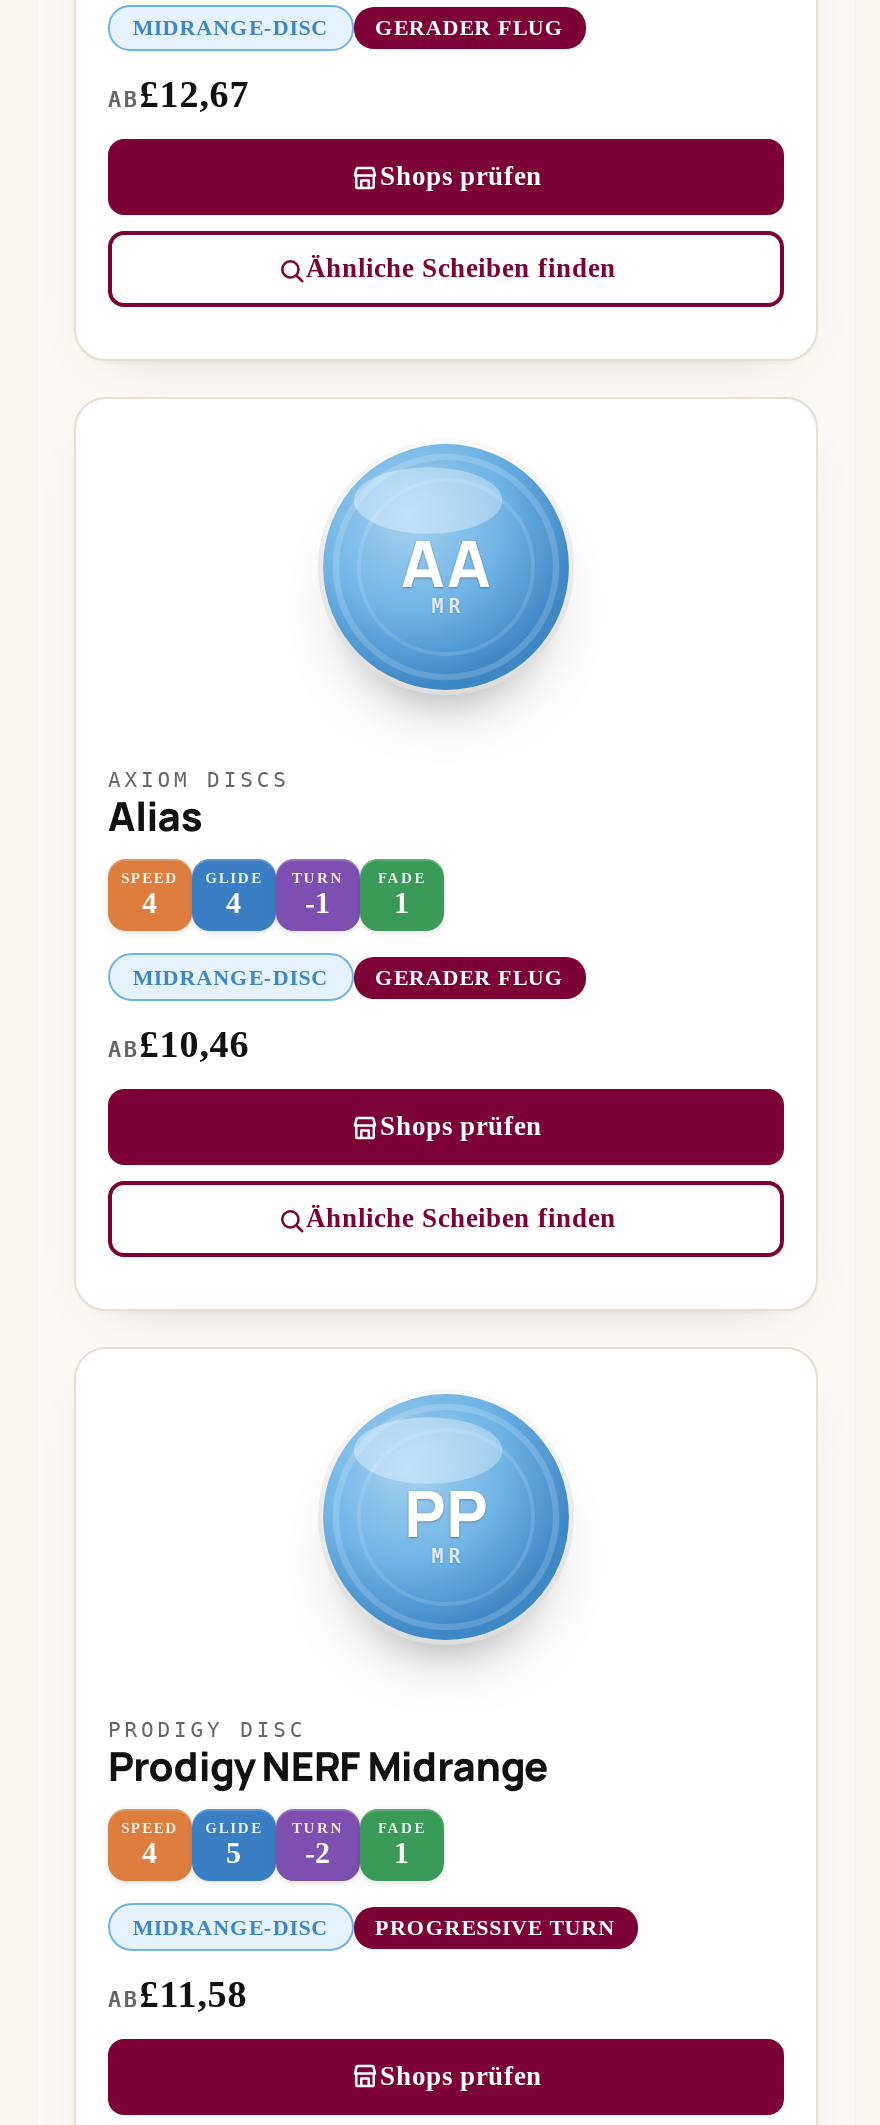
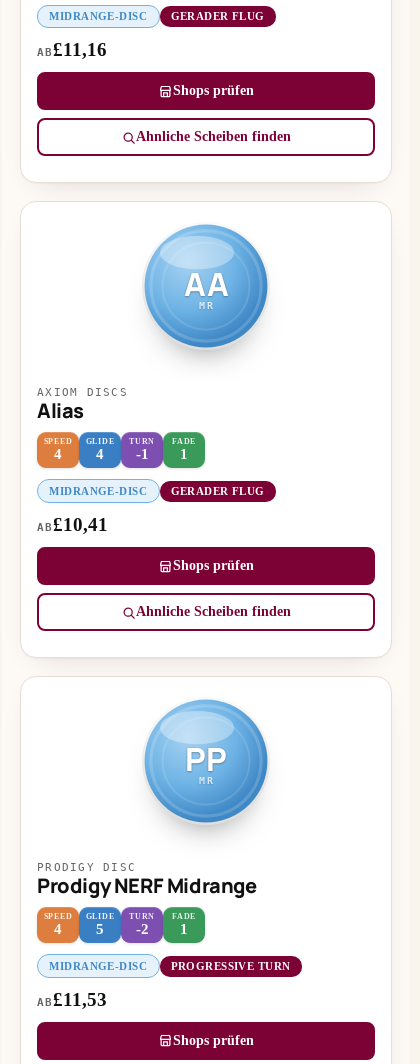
[108,74,250,116] AB£12,67 -> [37,39,107,60] AB£11,16
[108,1023,250,1065] AB£10,46 -> [37,514,108,535] AB£10,41
[108,1973,248,2015] AB£11,58 -> [37,989,107,1010] AB£11,53

